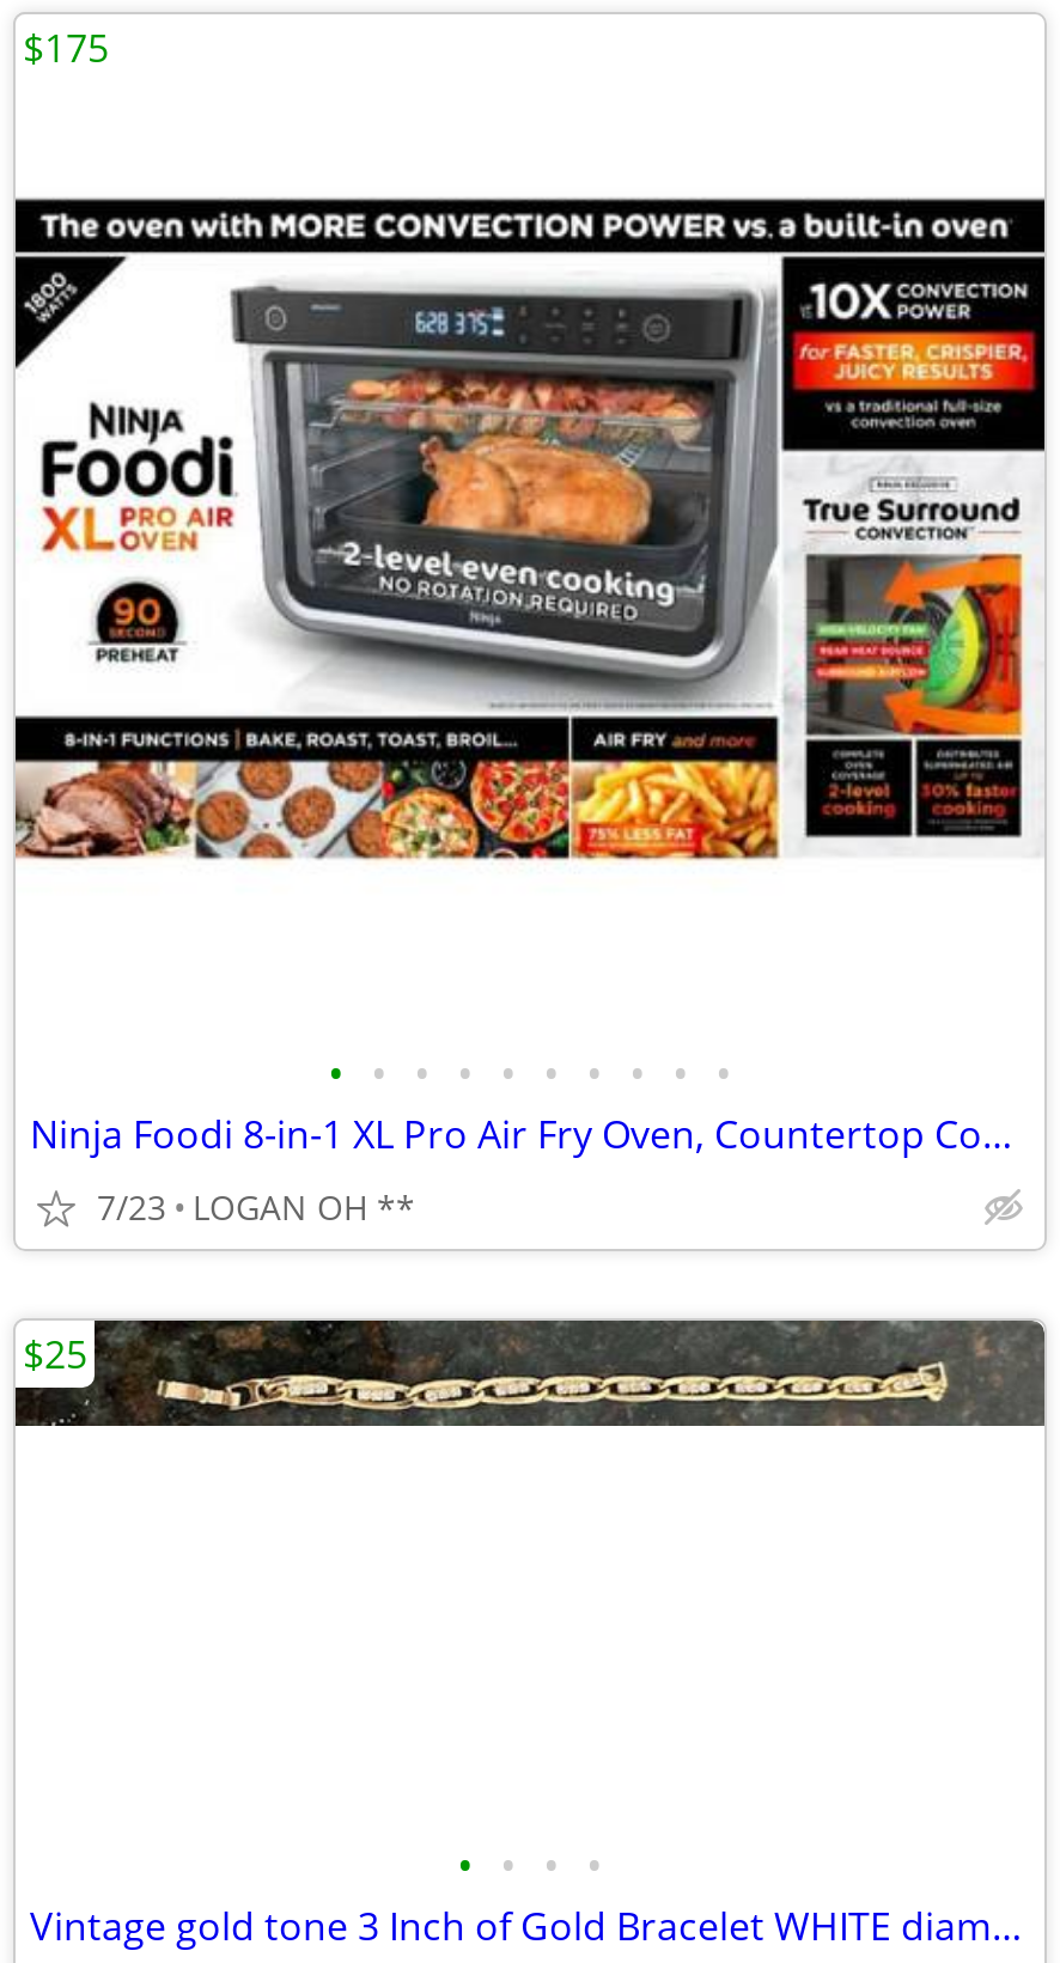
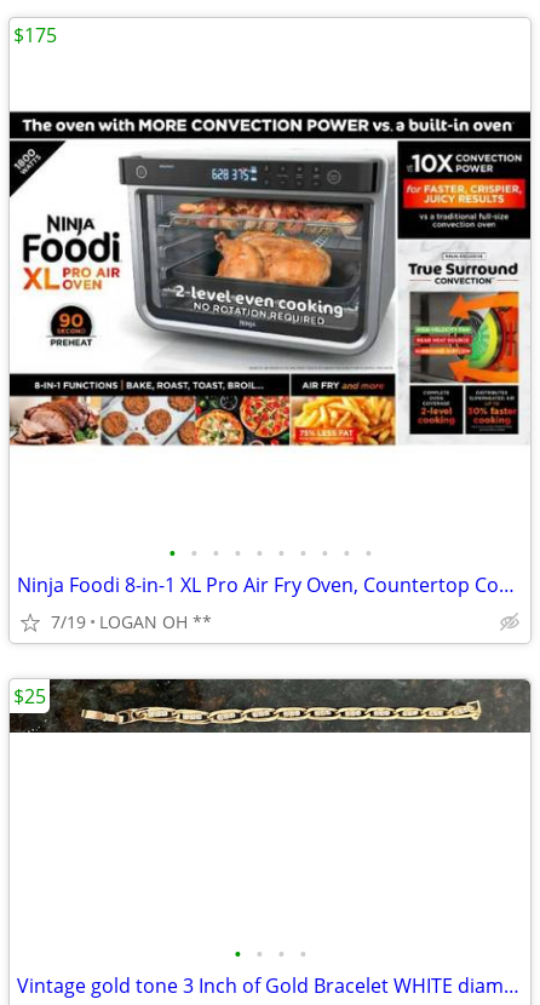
[97,1184,415,1230] 7/23 LOGAN OH ** -> [51,610,212,633] 7/19 LOGAN OH **

